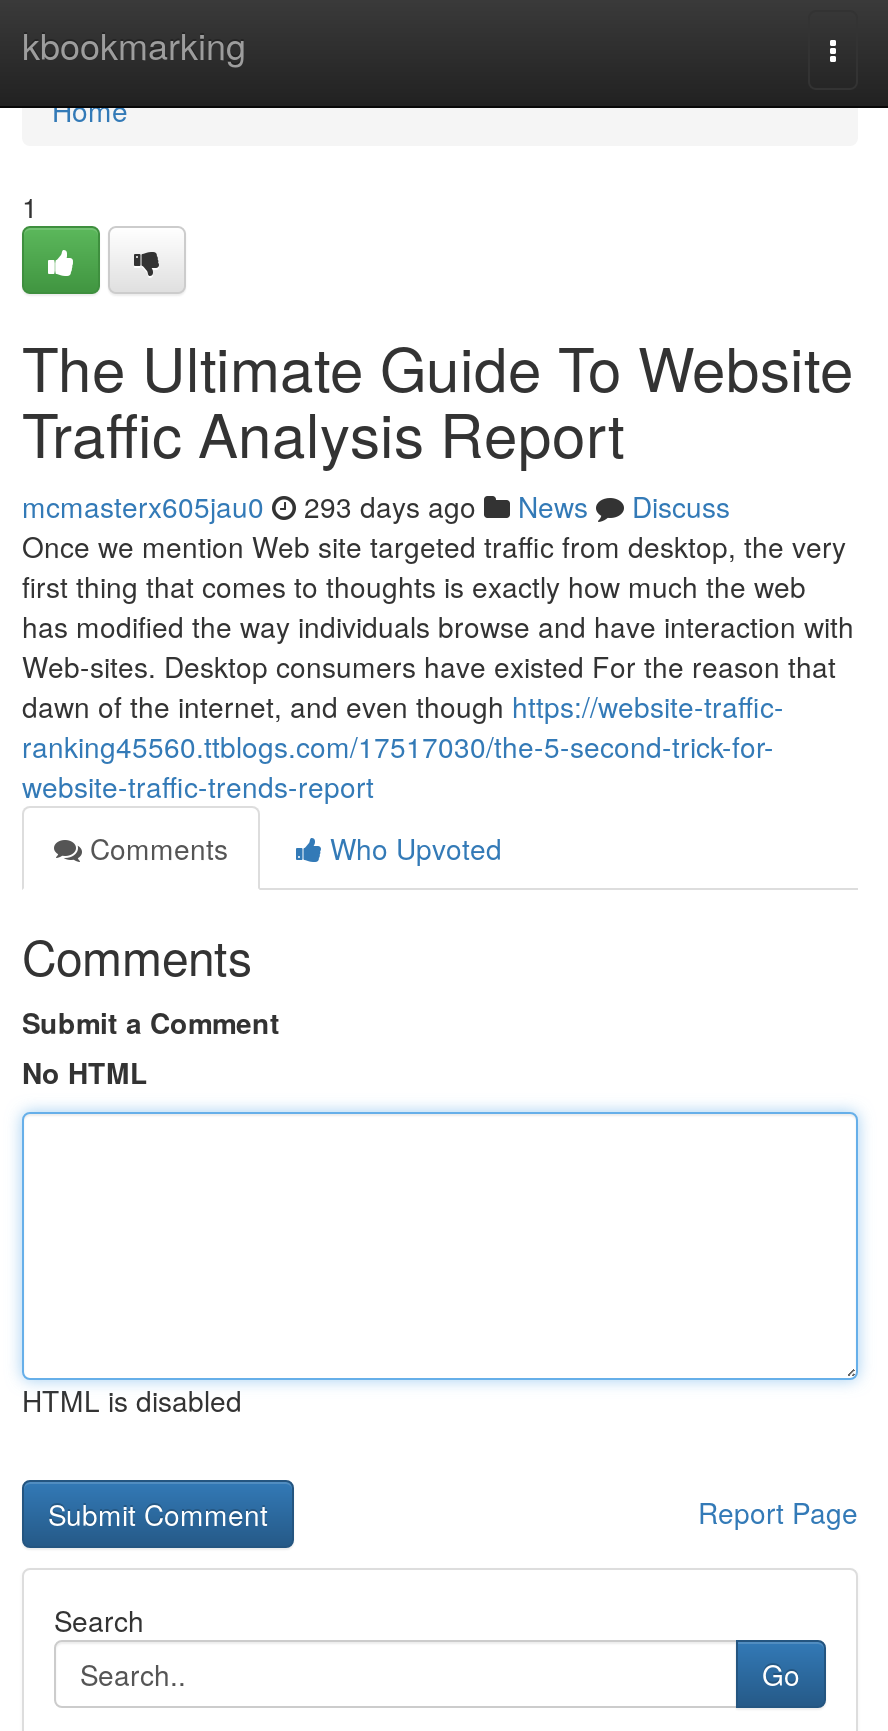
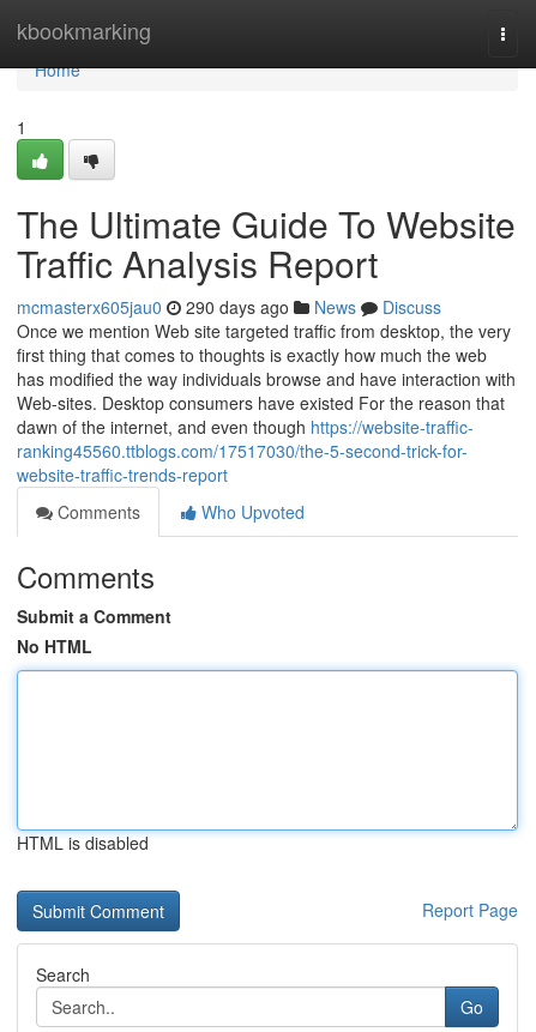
[22,486,730,526] mcmasterx605jau0 293 days ago News Discuss -> [17,295,441,319] mcmasterx605jau0 290 days ago News Discuss

